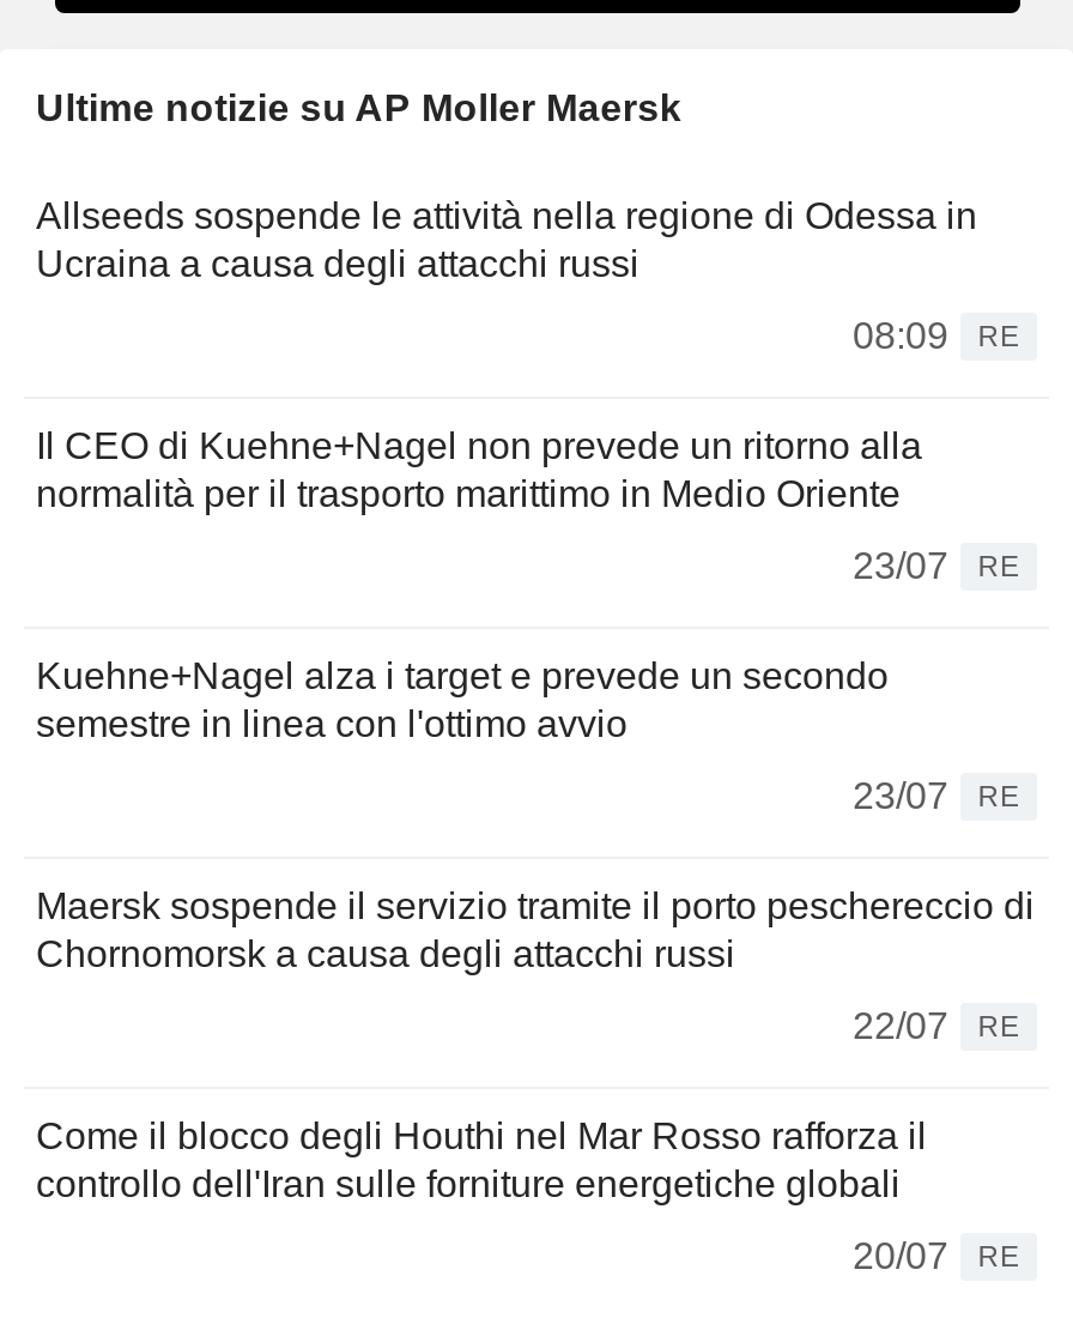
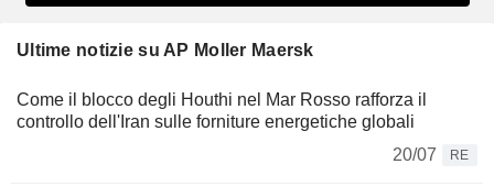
[36,196,1035,1047] Allseeds sospende le attività nella regione di Odessa in | Ucraina a causa degli attacchi russi | 08:09 | RE | Il CEO di Kuehne+Nagel non prevede un ritorno alla | normalità per il trasporto marittimo in Medio Oriente | 23/07 | RE | Kuehne+Nagel alza i target e prevede un secondo | semestre in linea con l'ottimo avvio | 23/07 | RE | Maersk sospende il servizio tramite il porto peschereccio di | Chornomorsk a causa degli attacchi russi | 22/07 | RE -> none

